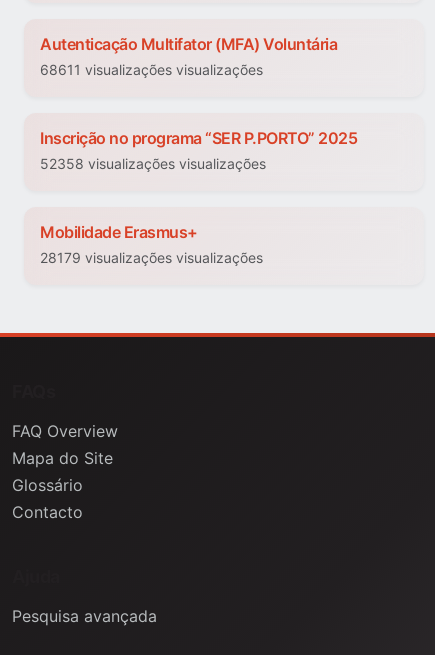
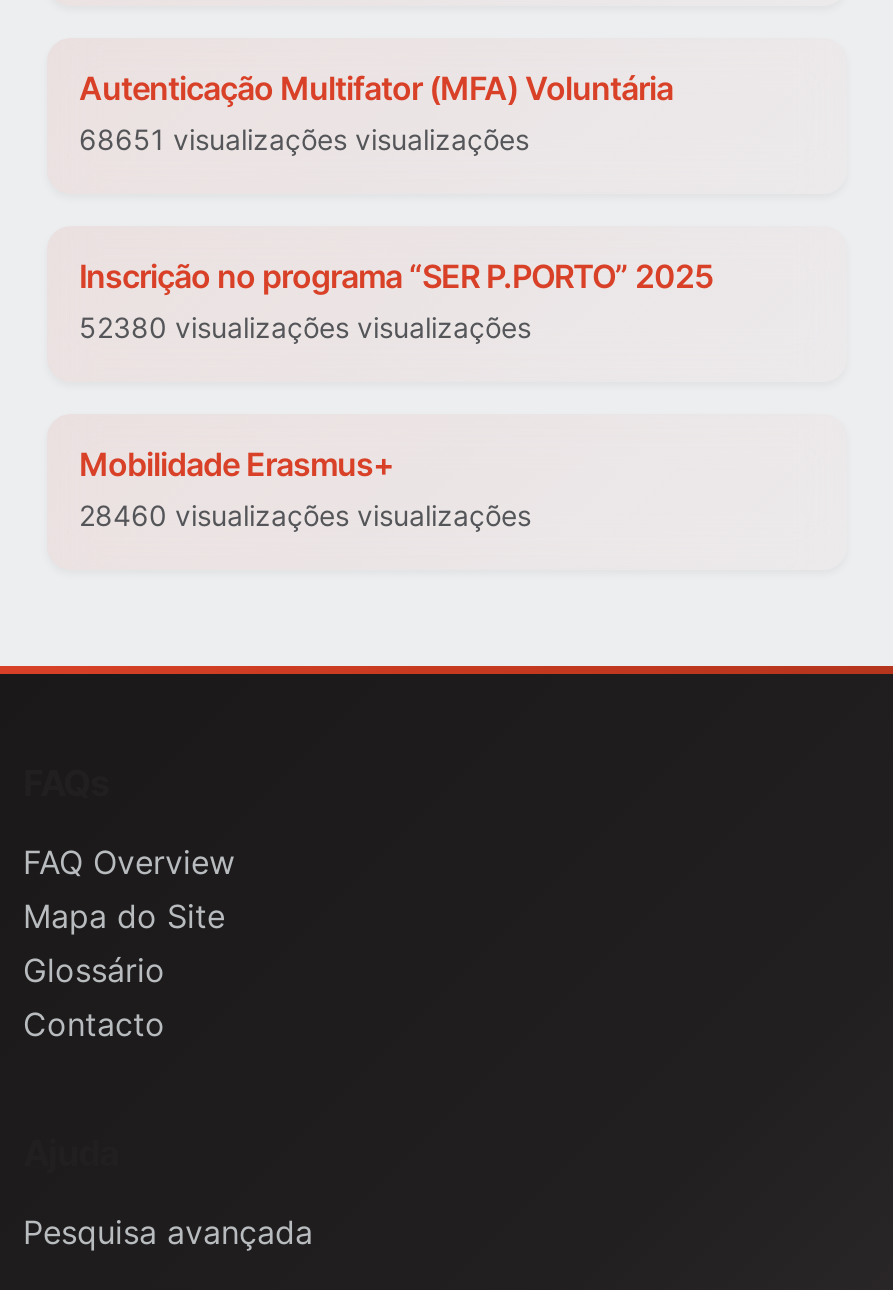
[40,61,263,78] 68611 visualizações visualizações -> [79,123,529,157] 68651 visualizações visualizações
[40,155,266,172] 52358 visualizações visualizações -> [79,311,531,345] 52380 visualizações visualizações
[40,249,263,266] 28179 visualizações visualizações -> [79,499,531,533] 28460 visualizações visualizações

